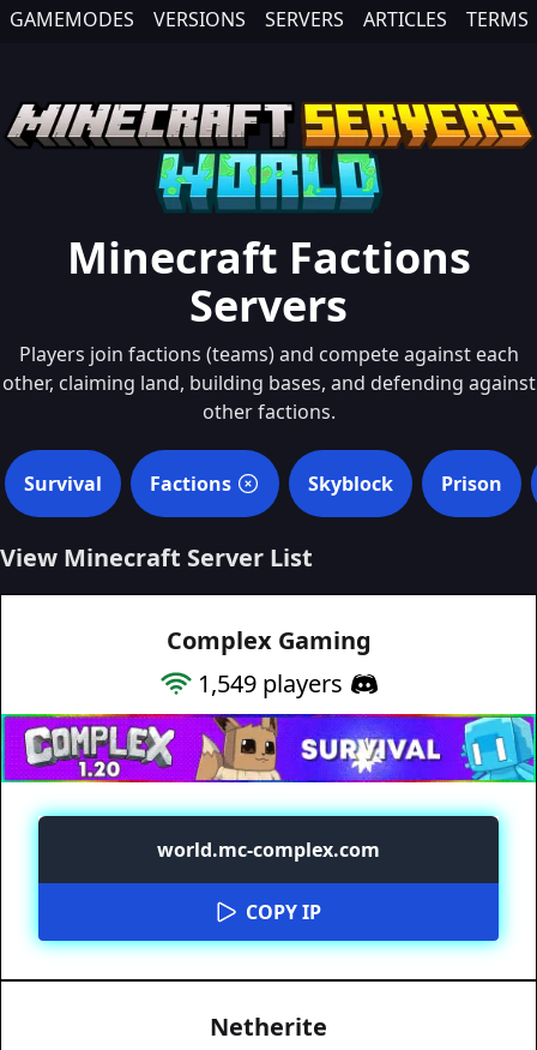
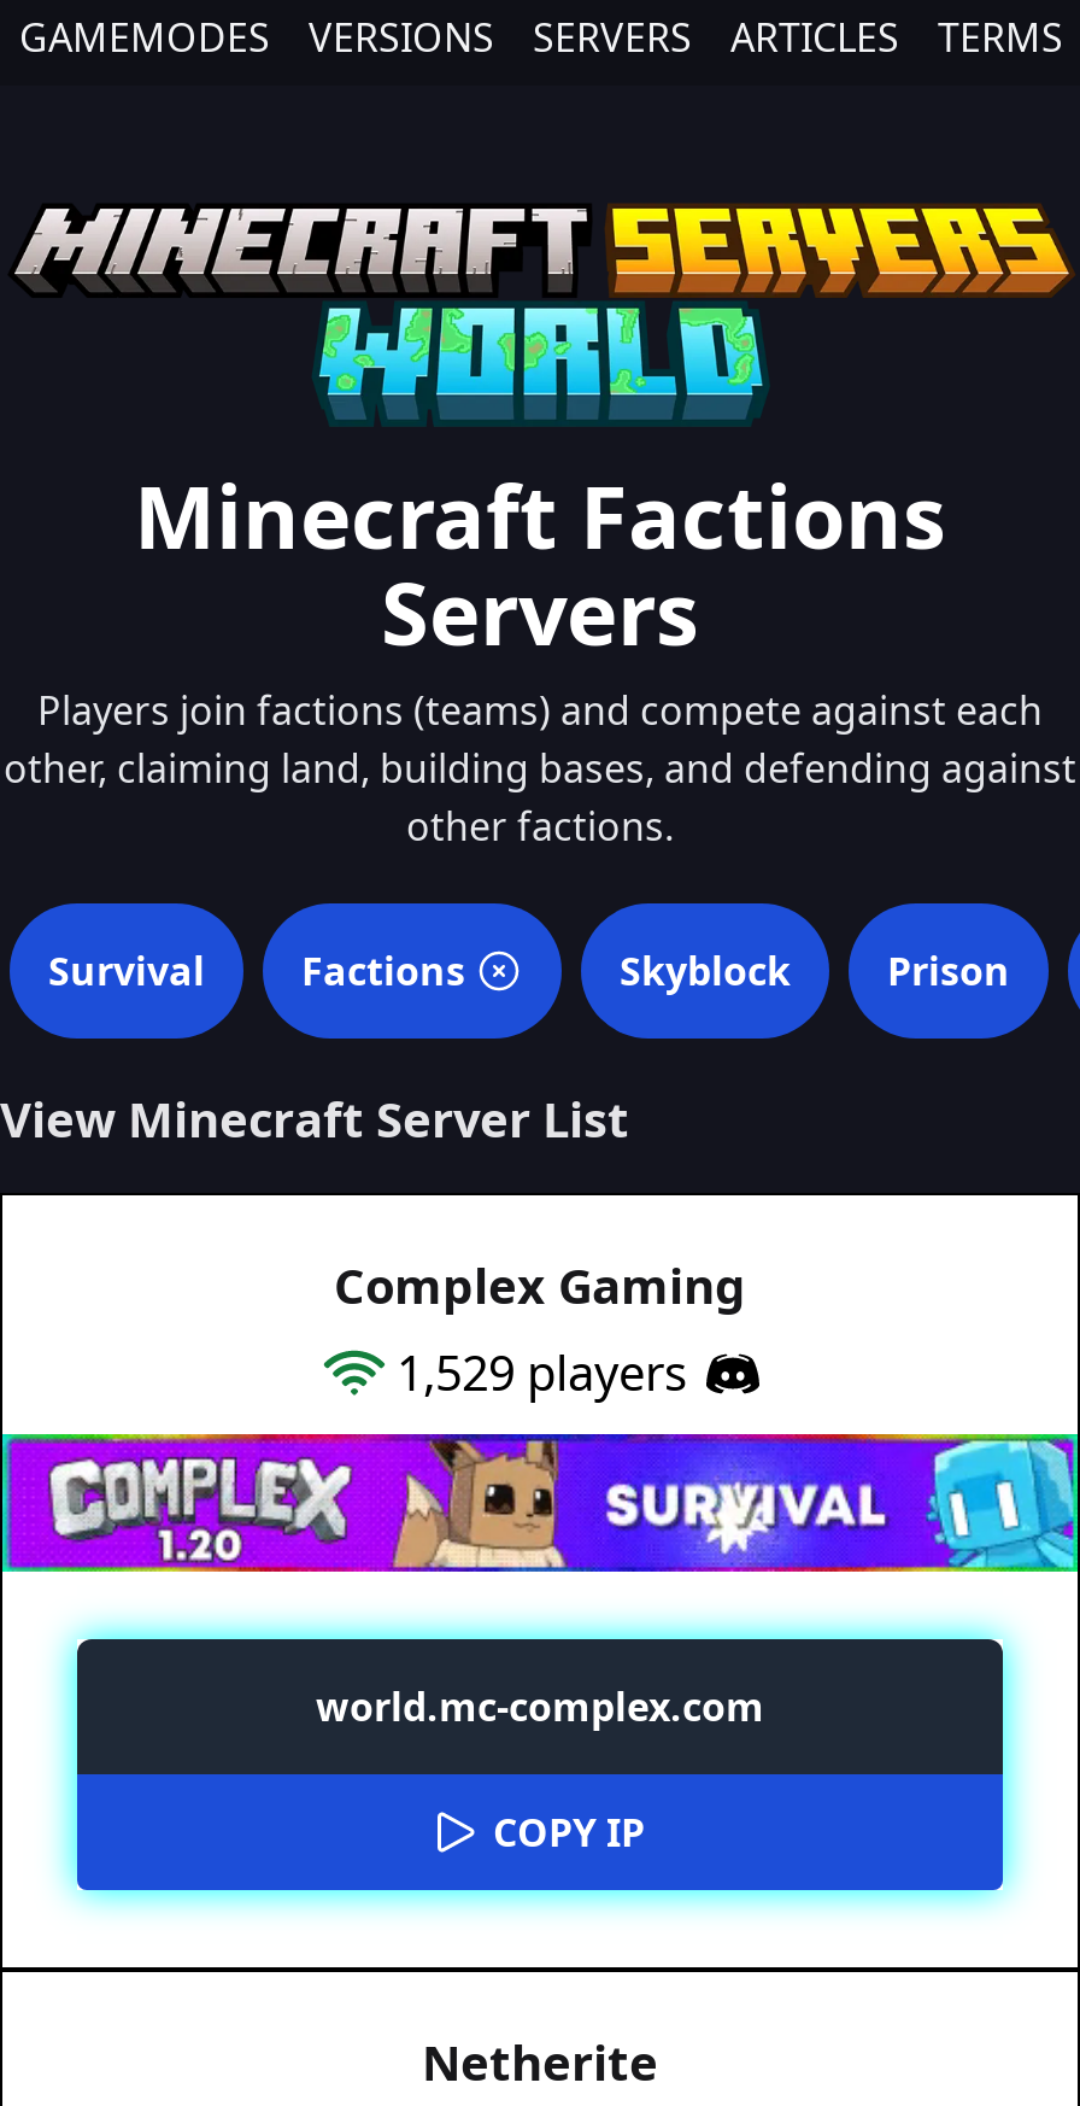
[197,667,342,699] 1,549 players -> [397,1340,688,1405] 1,529 players

